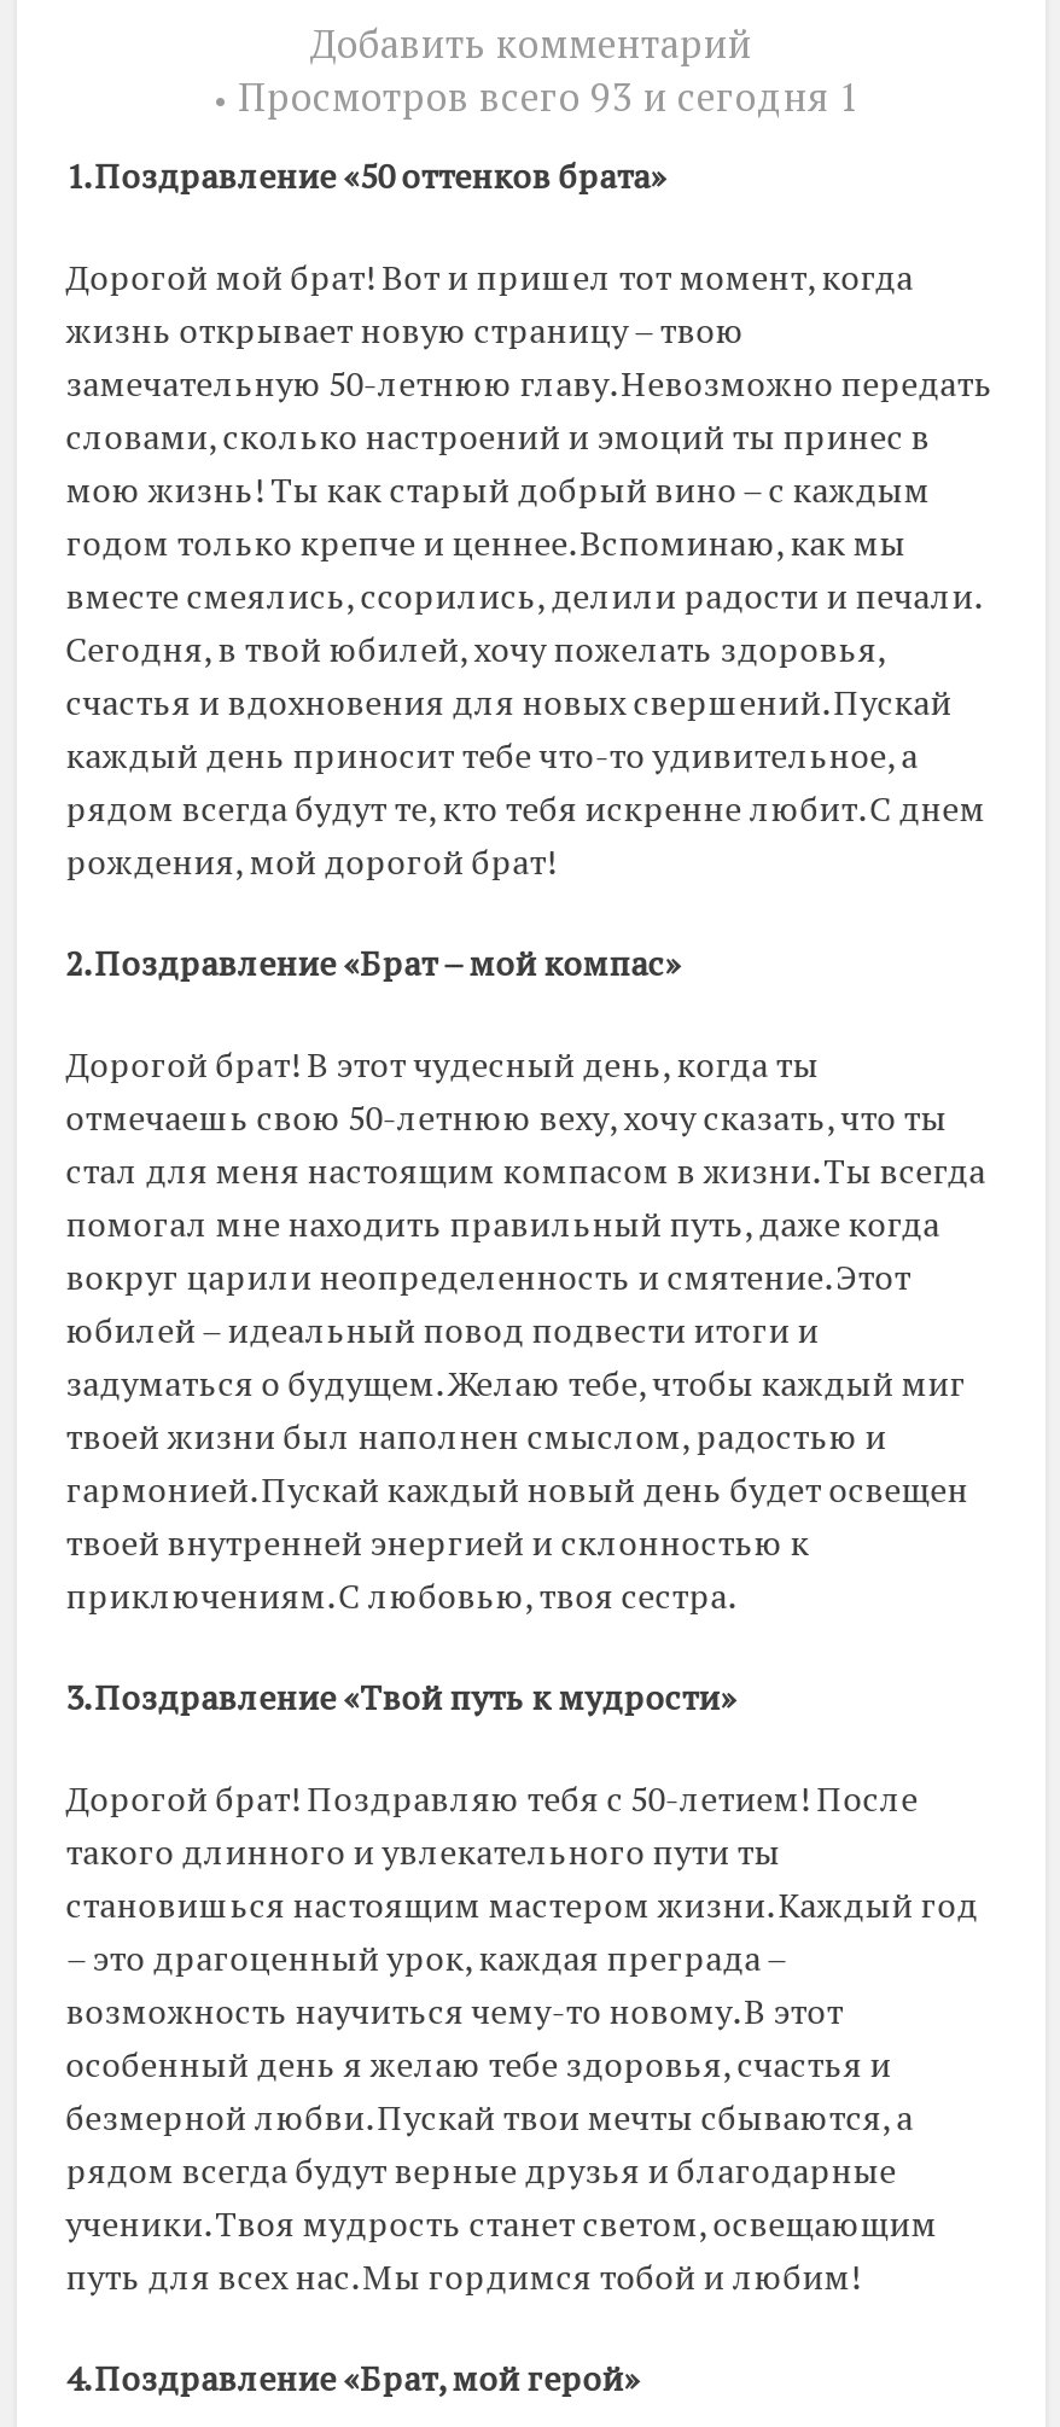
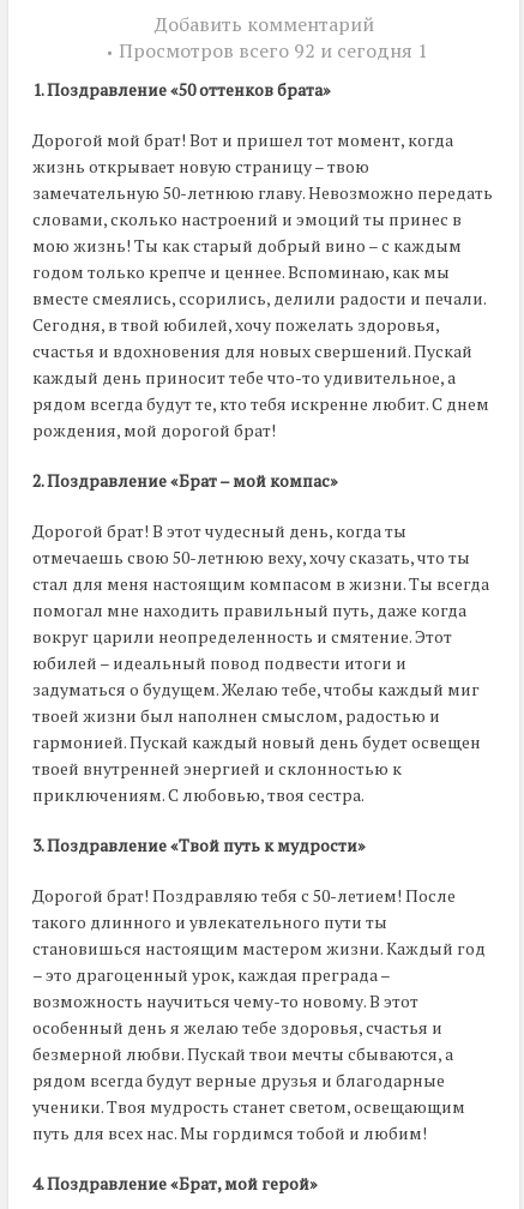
[238,70,861,123] Просмотров всего 93 и сегодня 1 -> [118,37,427,64] Просмотров всего 92 и сегодня 1

